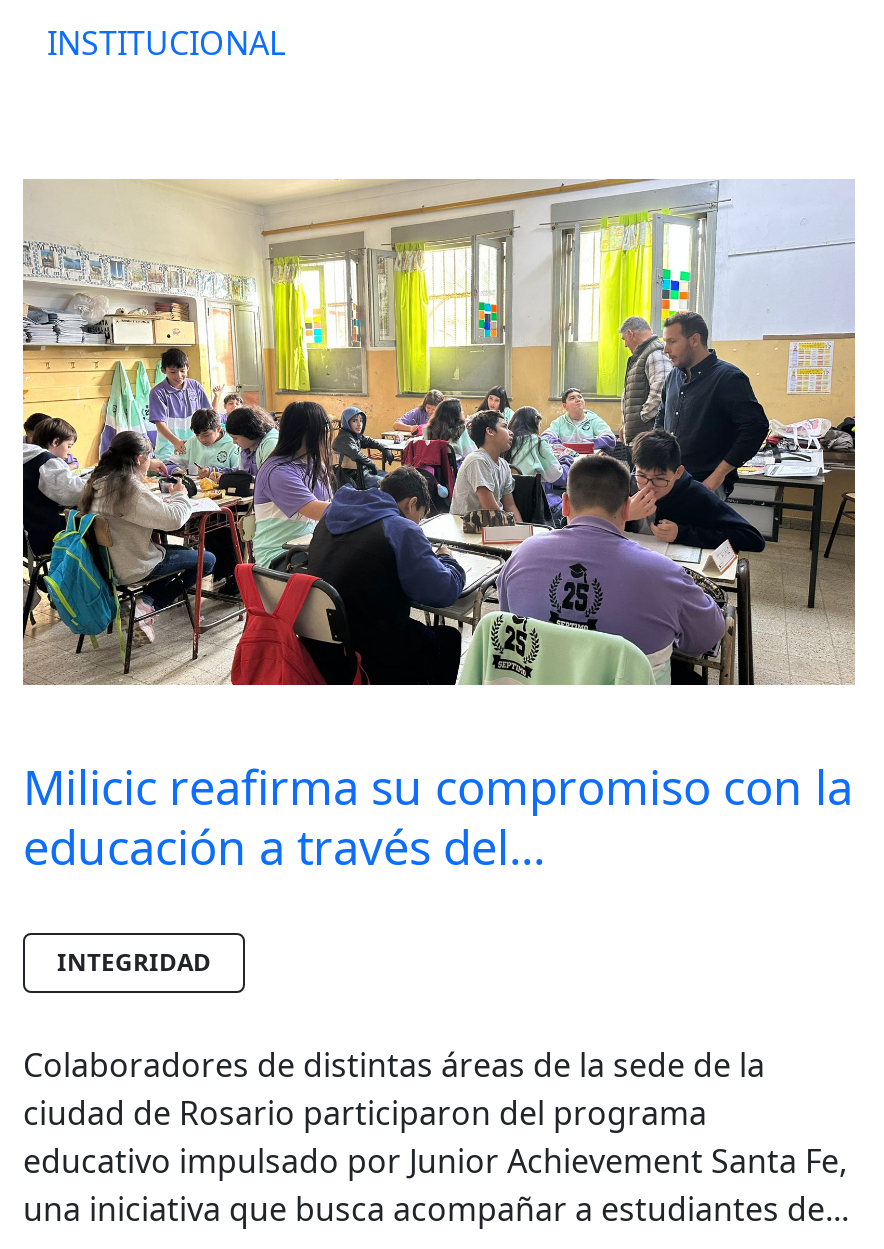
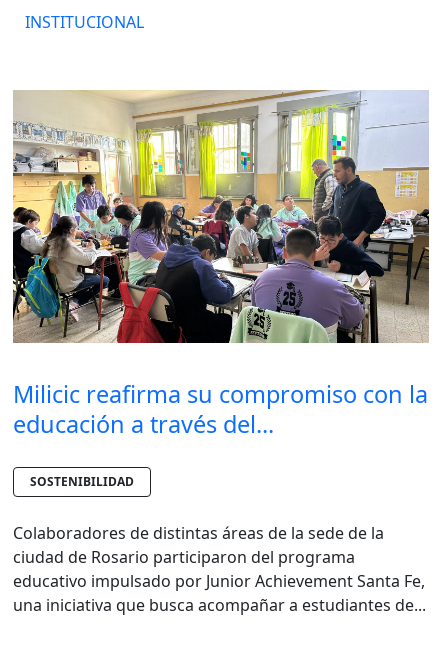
[57,945,211,979] INTEGRIDAD -> [30,473,134,490] SOSTENIBILIDAD

